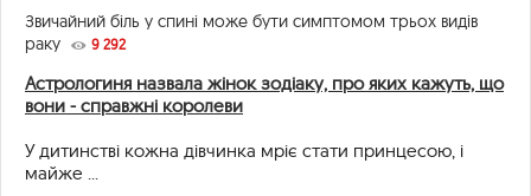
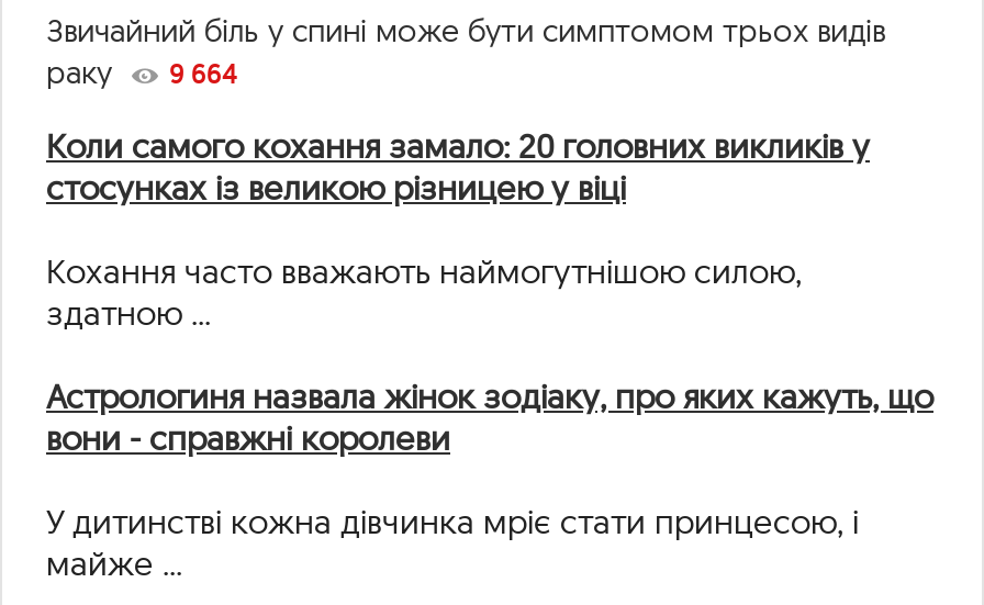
[91,36,126,53] 9 292 -> [46,57,870,334] 9 664 | Коли самого кохання замало: 20 головних викликів у | стосунках із великою різницею у віці | Кохання часто вважають наймогутнішою силою, | здатною ...

